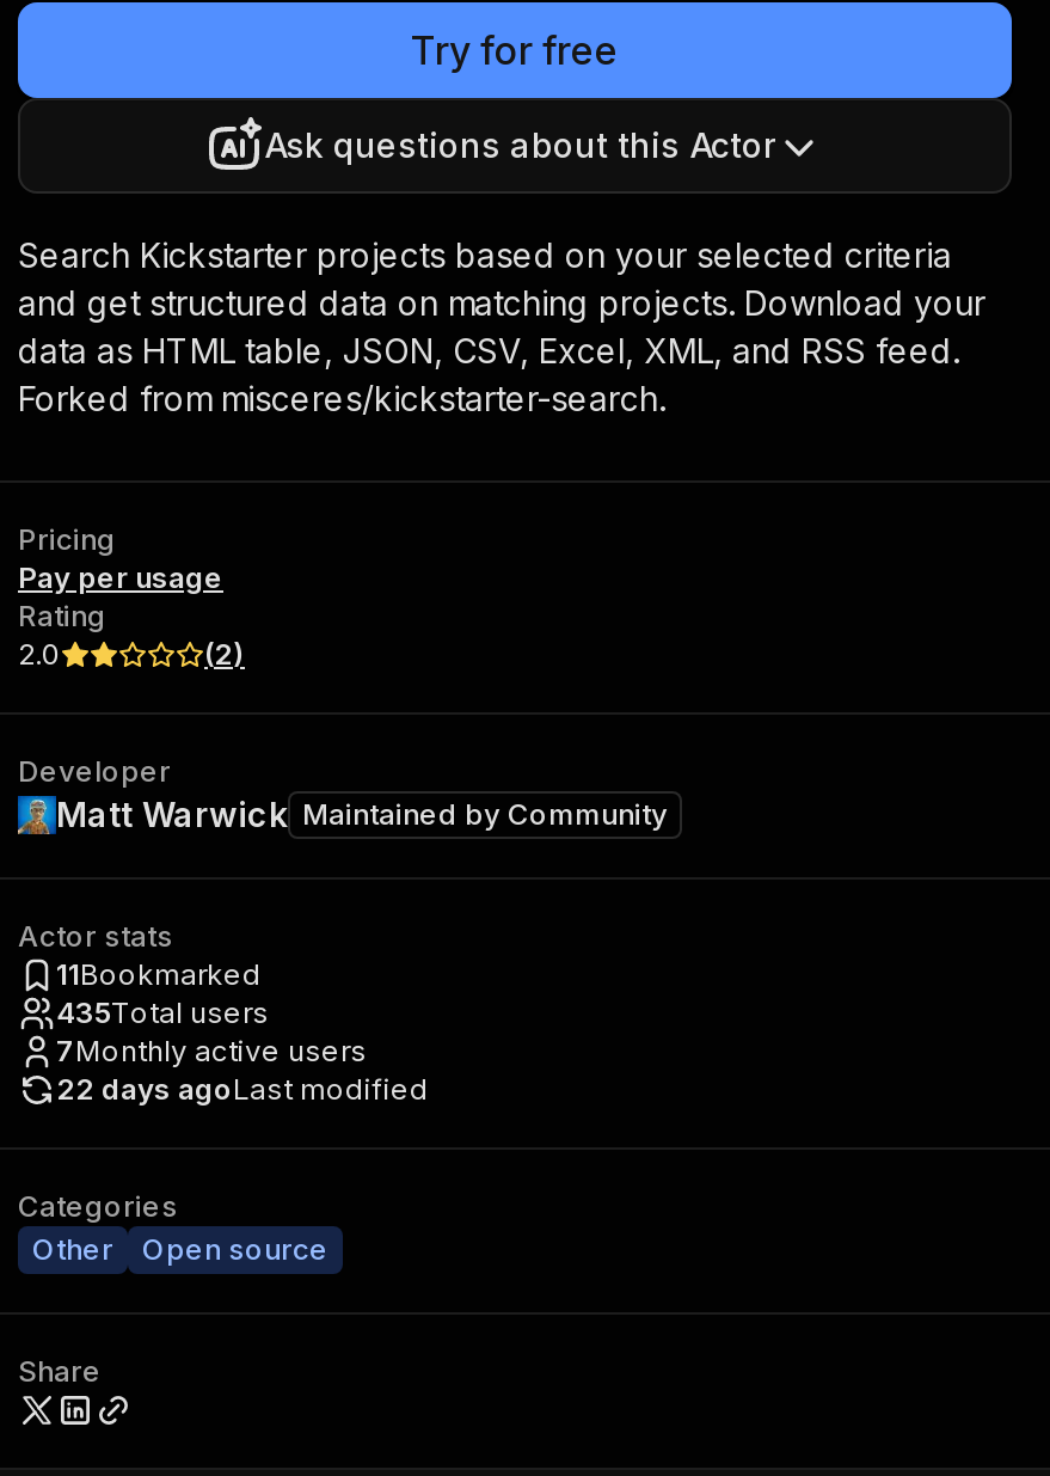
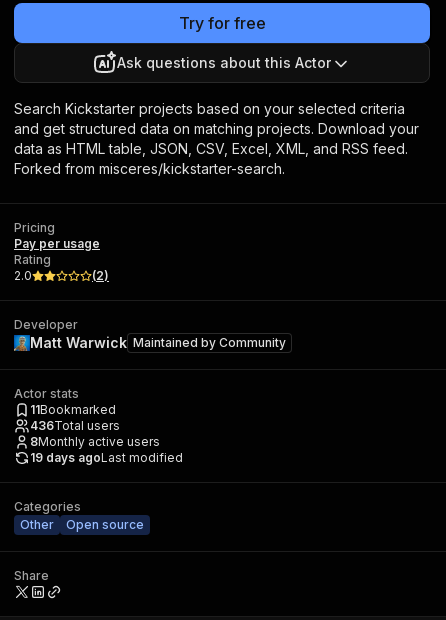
[56,994,269,1030] 435Total users -> [30,418,120,433] 436Total users
[56,1033,367,1068] 7Monthly active users -> [30,434,160,449] 8Monthly active users
[56,1071,429,1107] 22 days agoLast modified -> [30,450,183,465] 19 days agoLast modified

